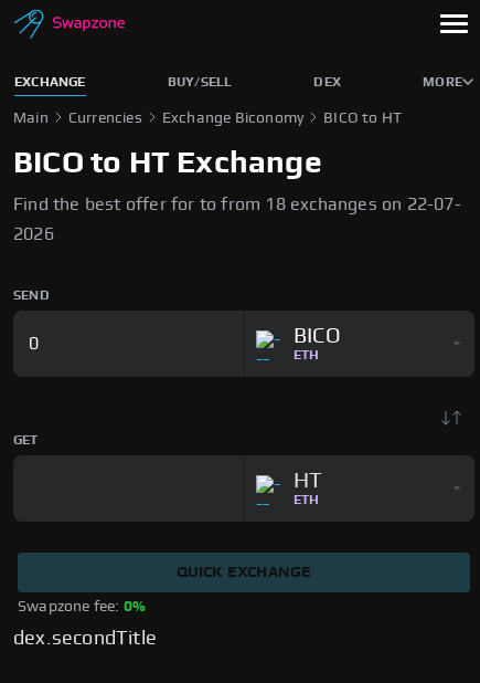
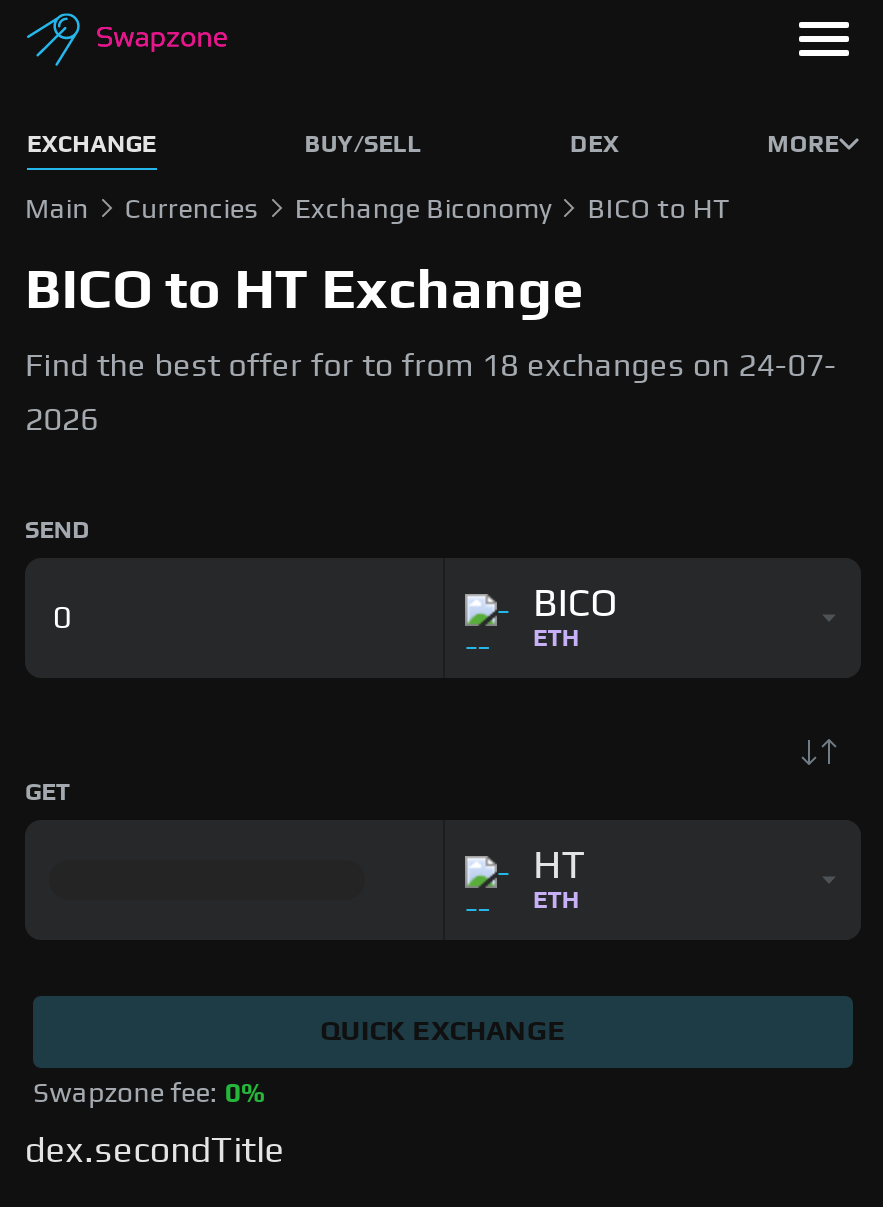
[13,196,461,213] Find the best offer for to from 18 exchanges on 22-07- -> [25,350,837,382] Find the best offer for to from 18 exchanges on 24-07-

